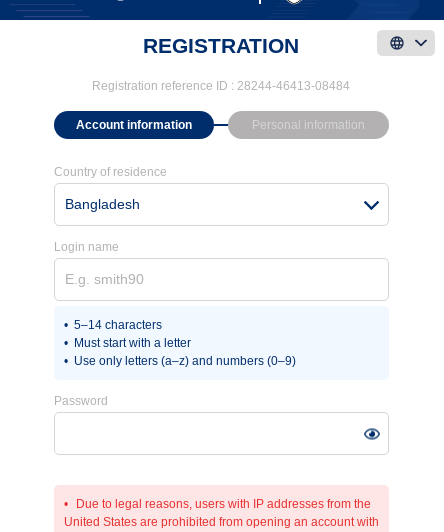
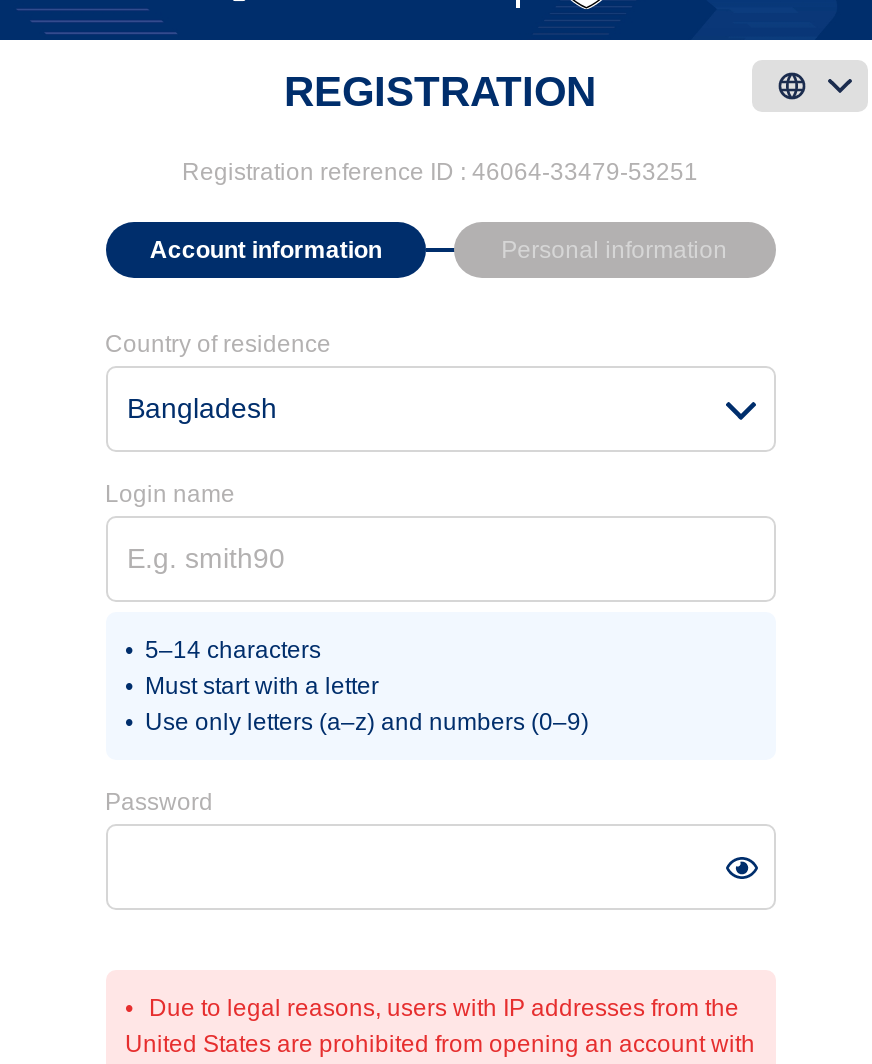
[92,79,350,93] Registration reference ID : 28244-46413-08484 -> [182,158,698,186] Registration reference ID : 46064-33479-53251

